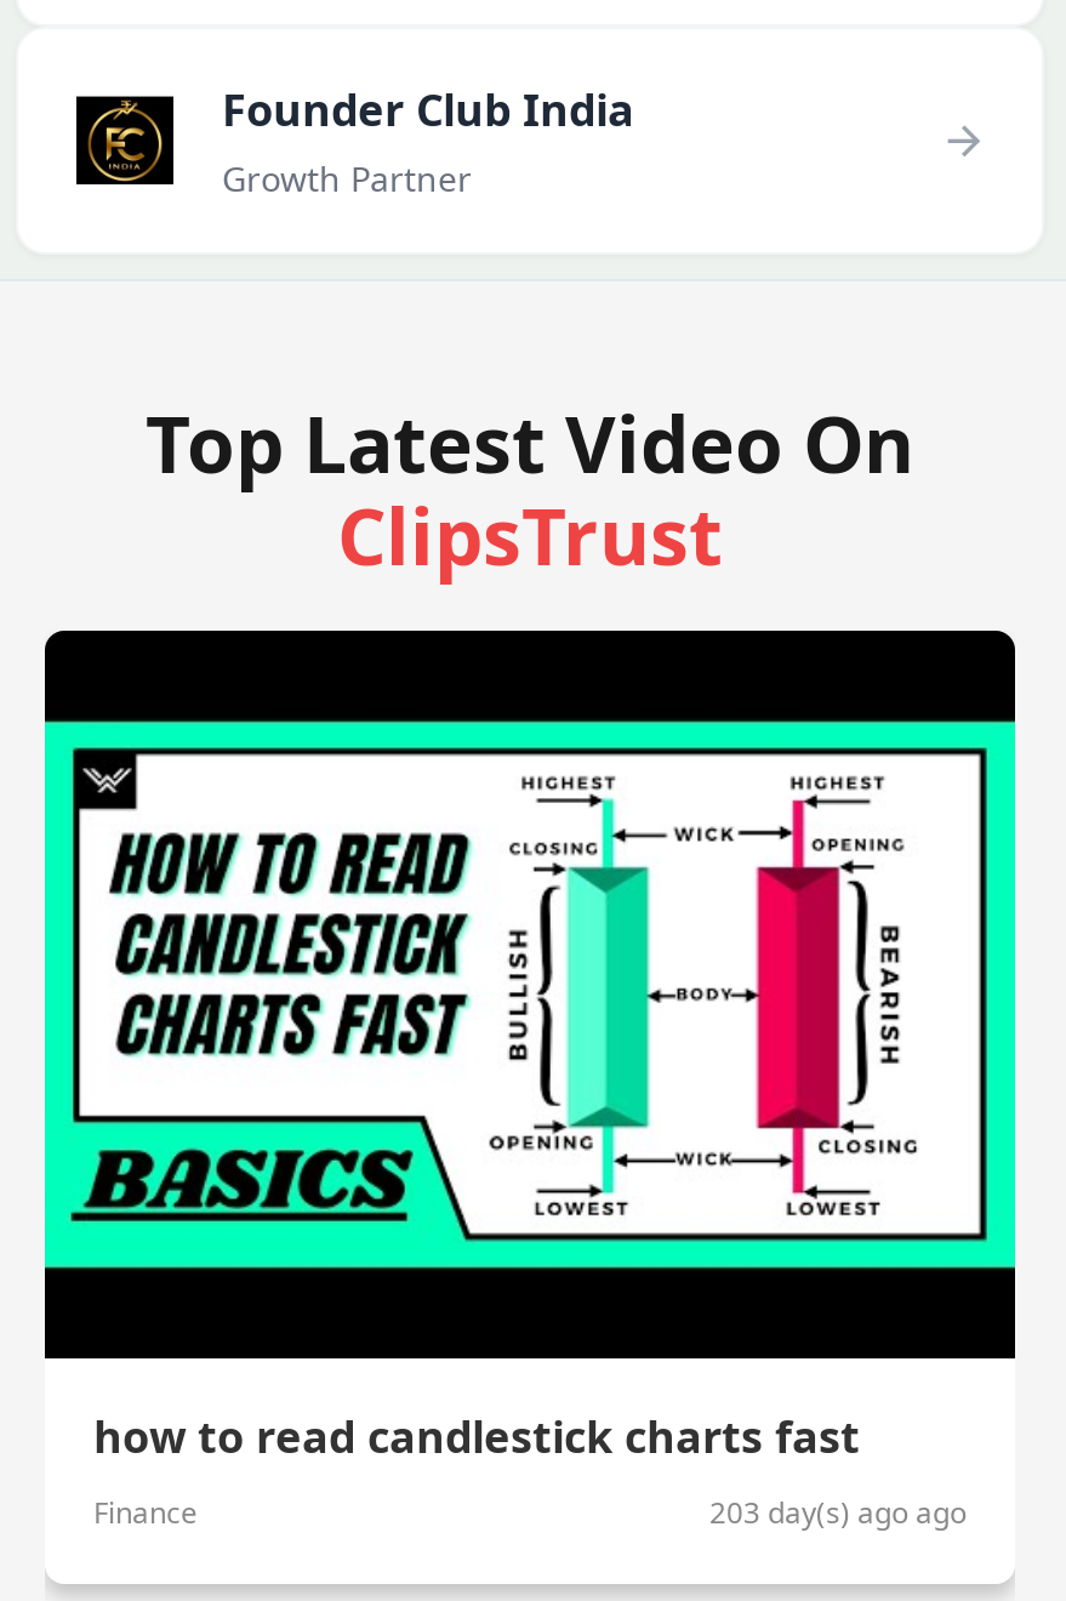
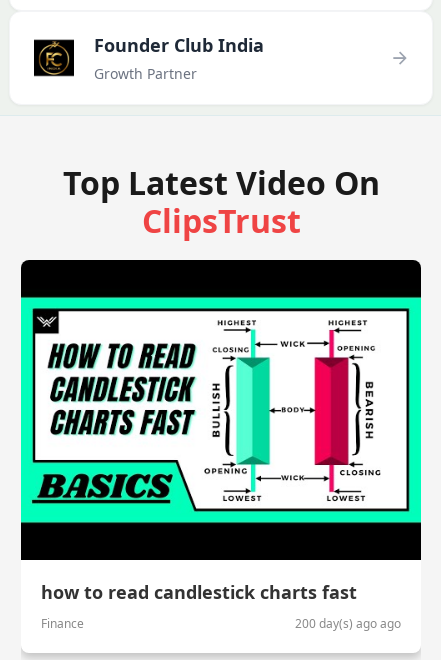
[709,1493,967,1534] 203 day(s) ago ago -> [295,615,401,632] 200 day(s) ago ago

